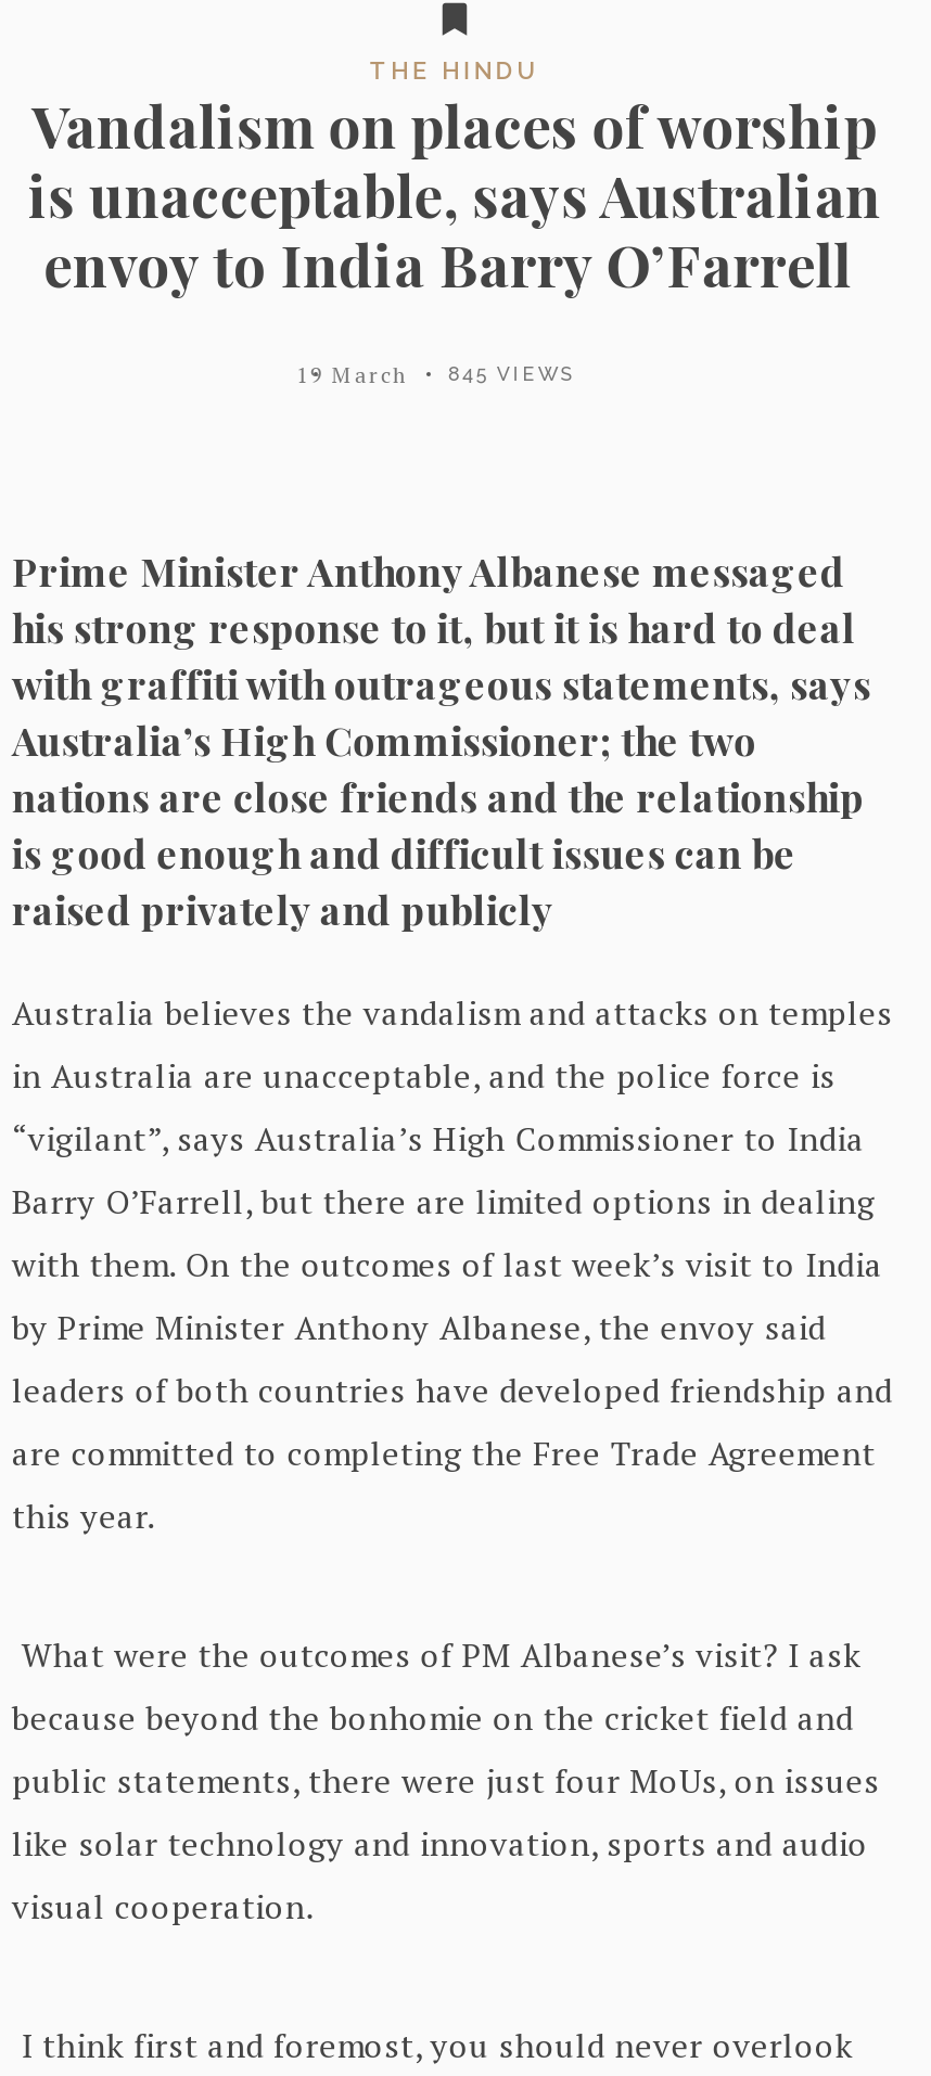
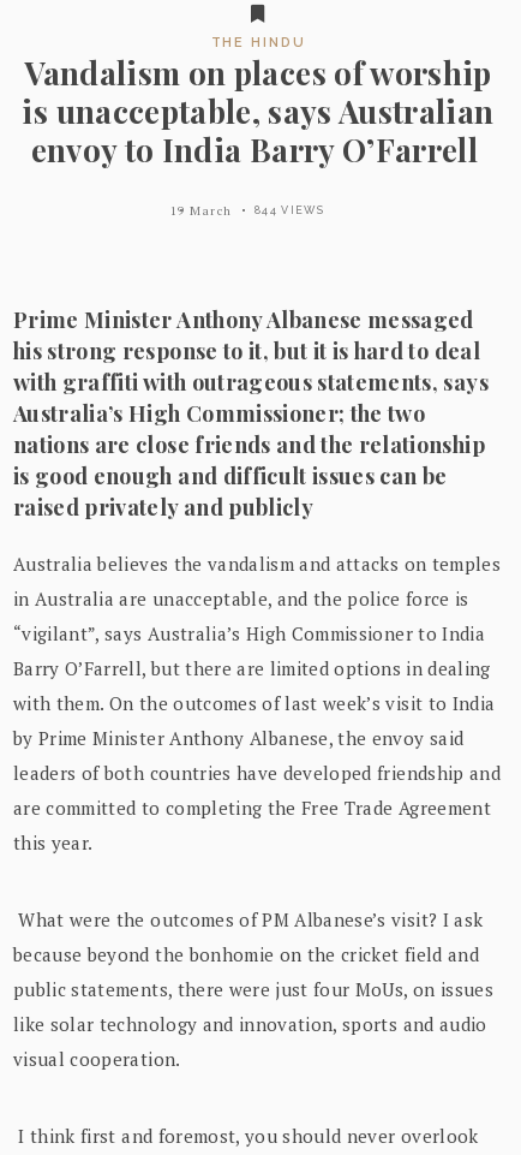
[296,361,574,389] 19 March 845 VIEWS -> [170,203,324,218] 19 March 844 VIEWS

